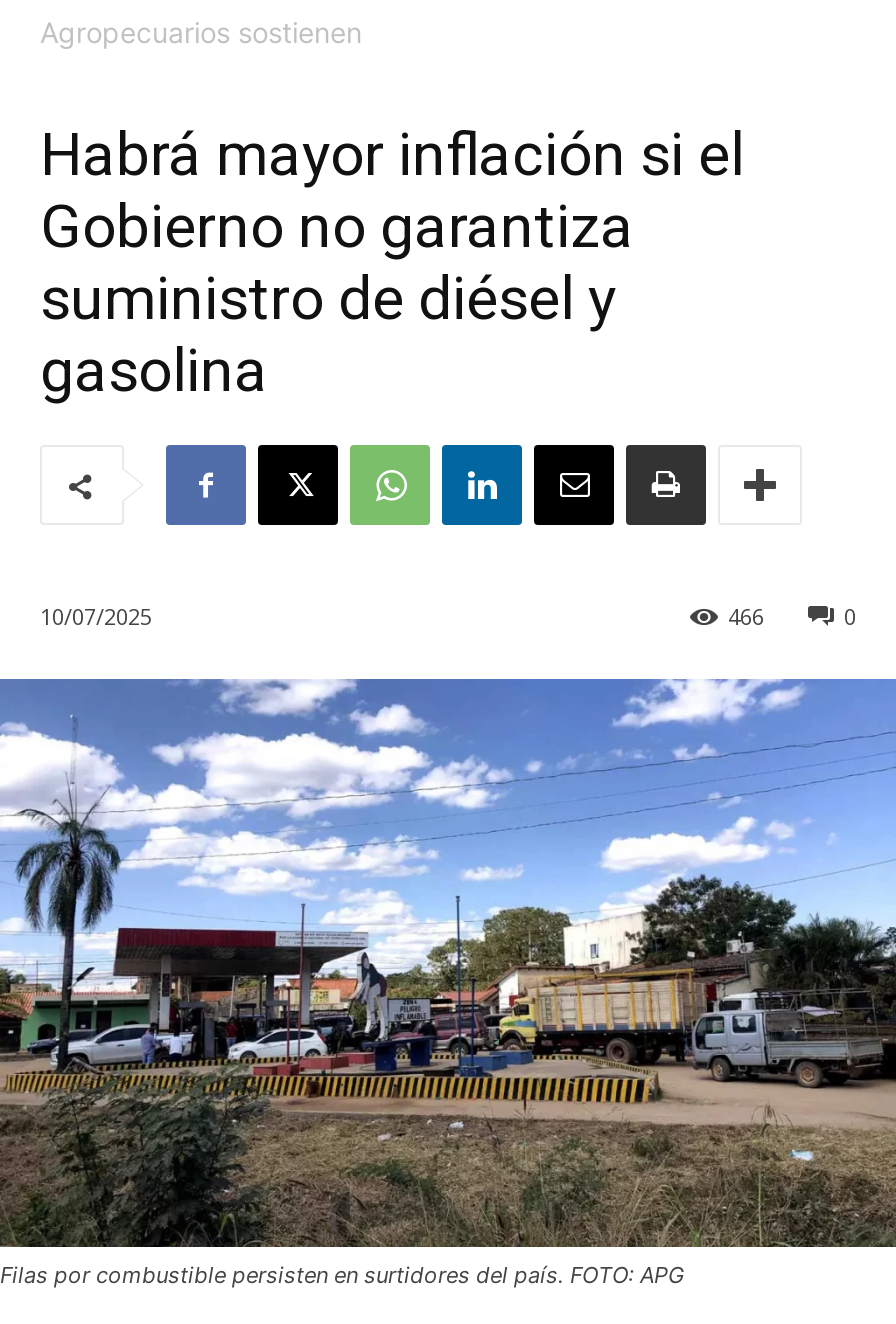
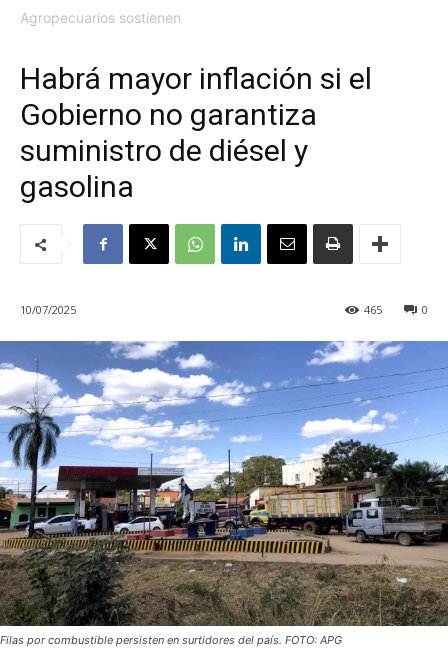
[728,601,764,631] 466 -> [364,302,382,317] 465

